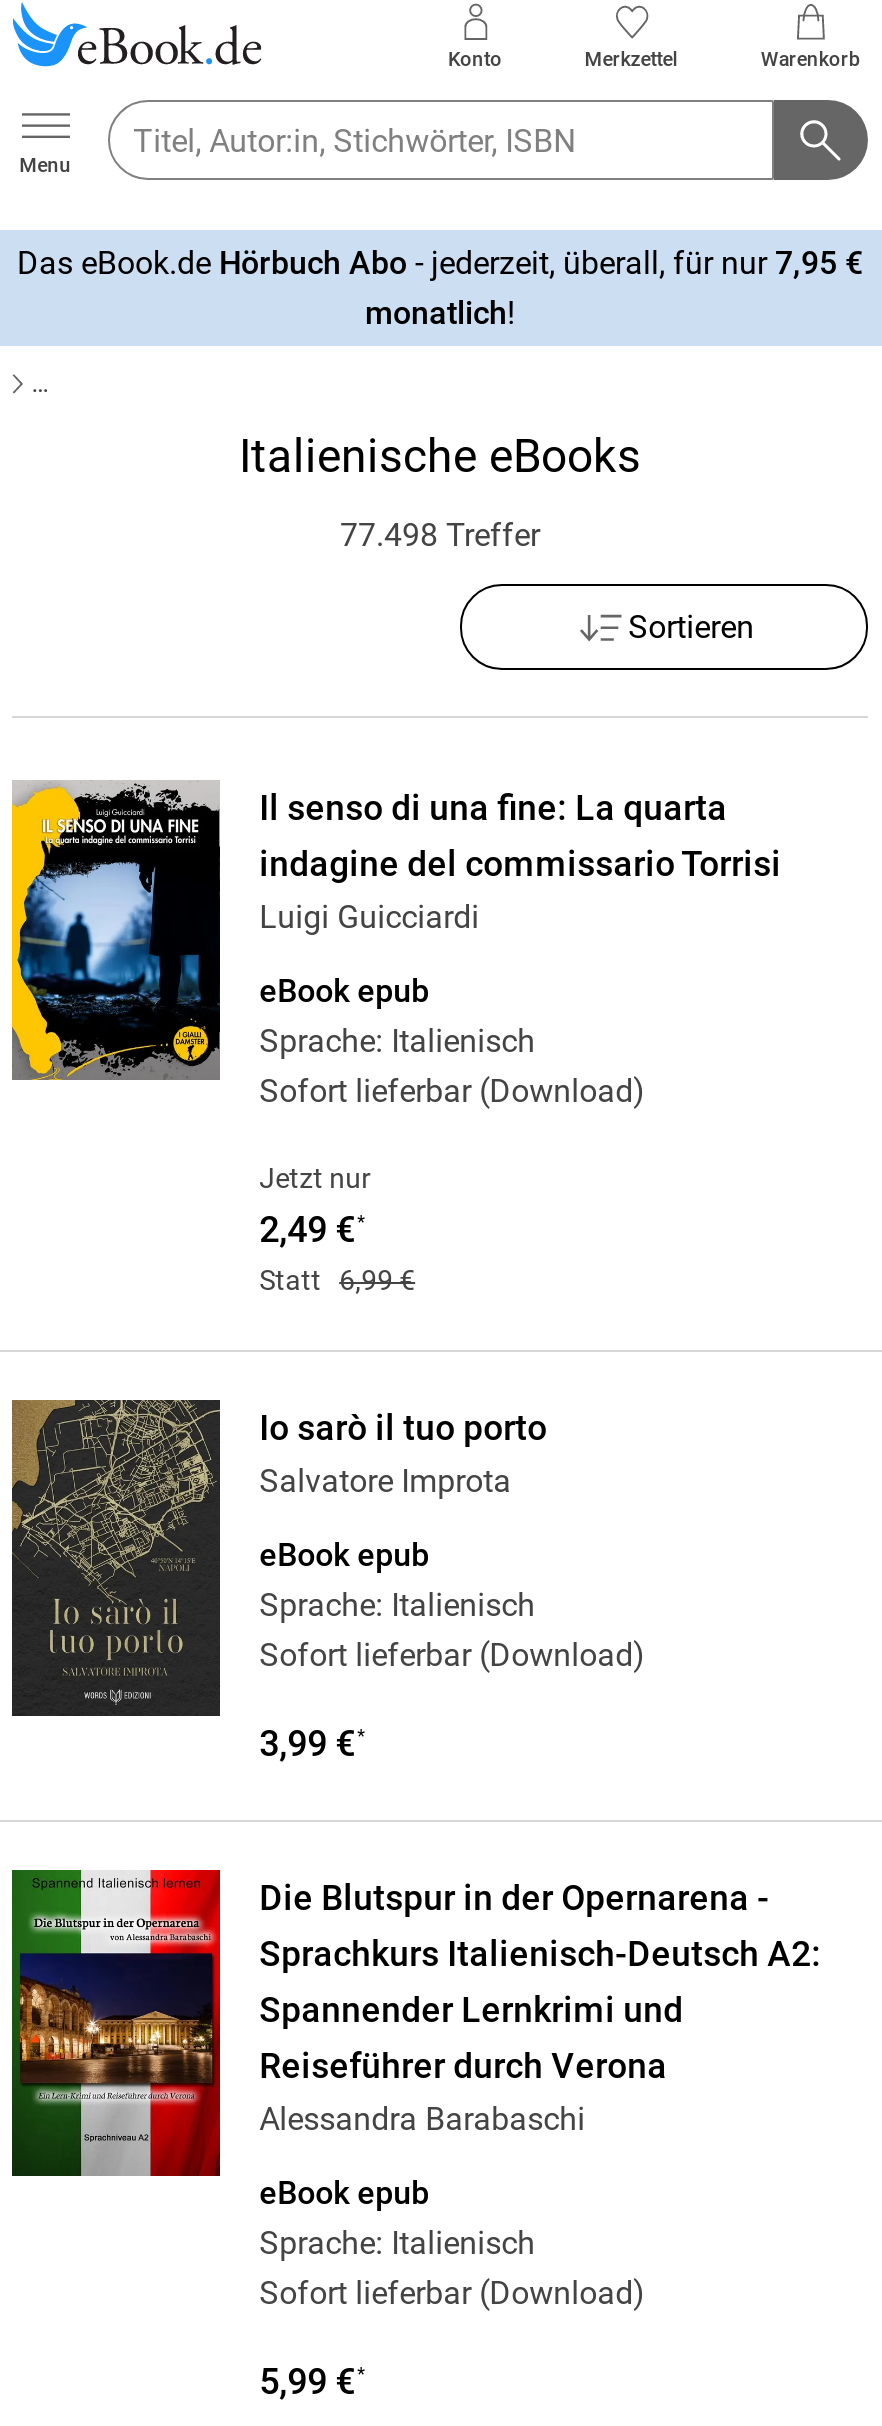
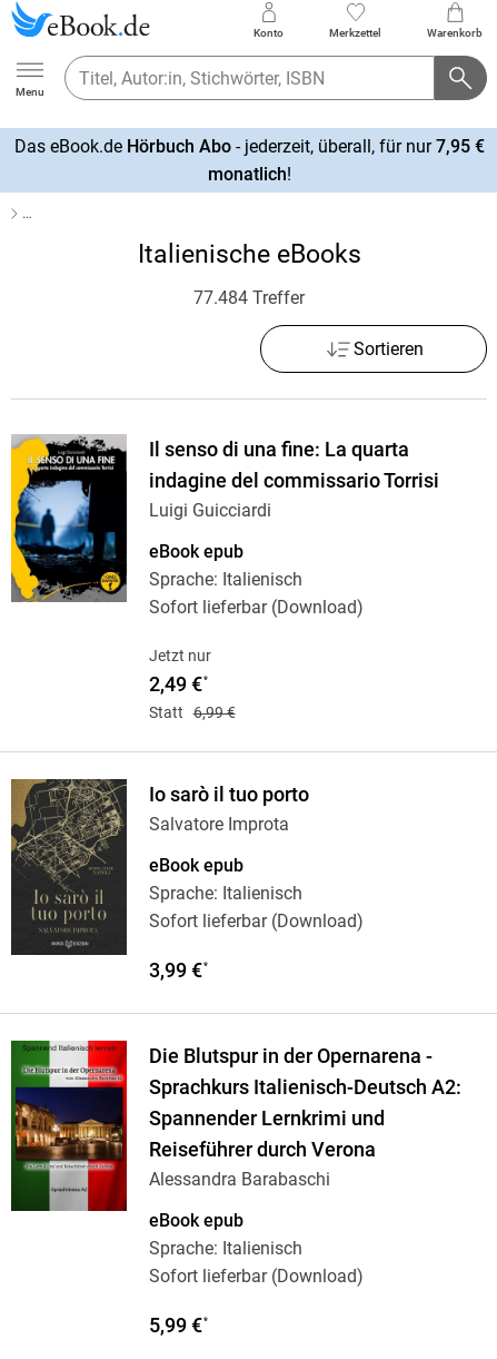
[340,516,540,554] 77.498 Treffer -> [193,287,305,308] 77.484 Treffer

